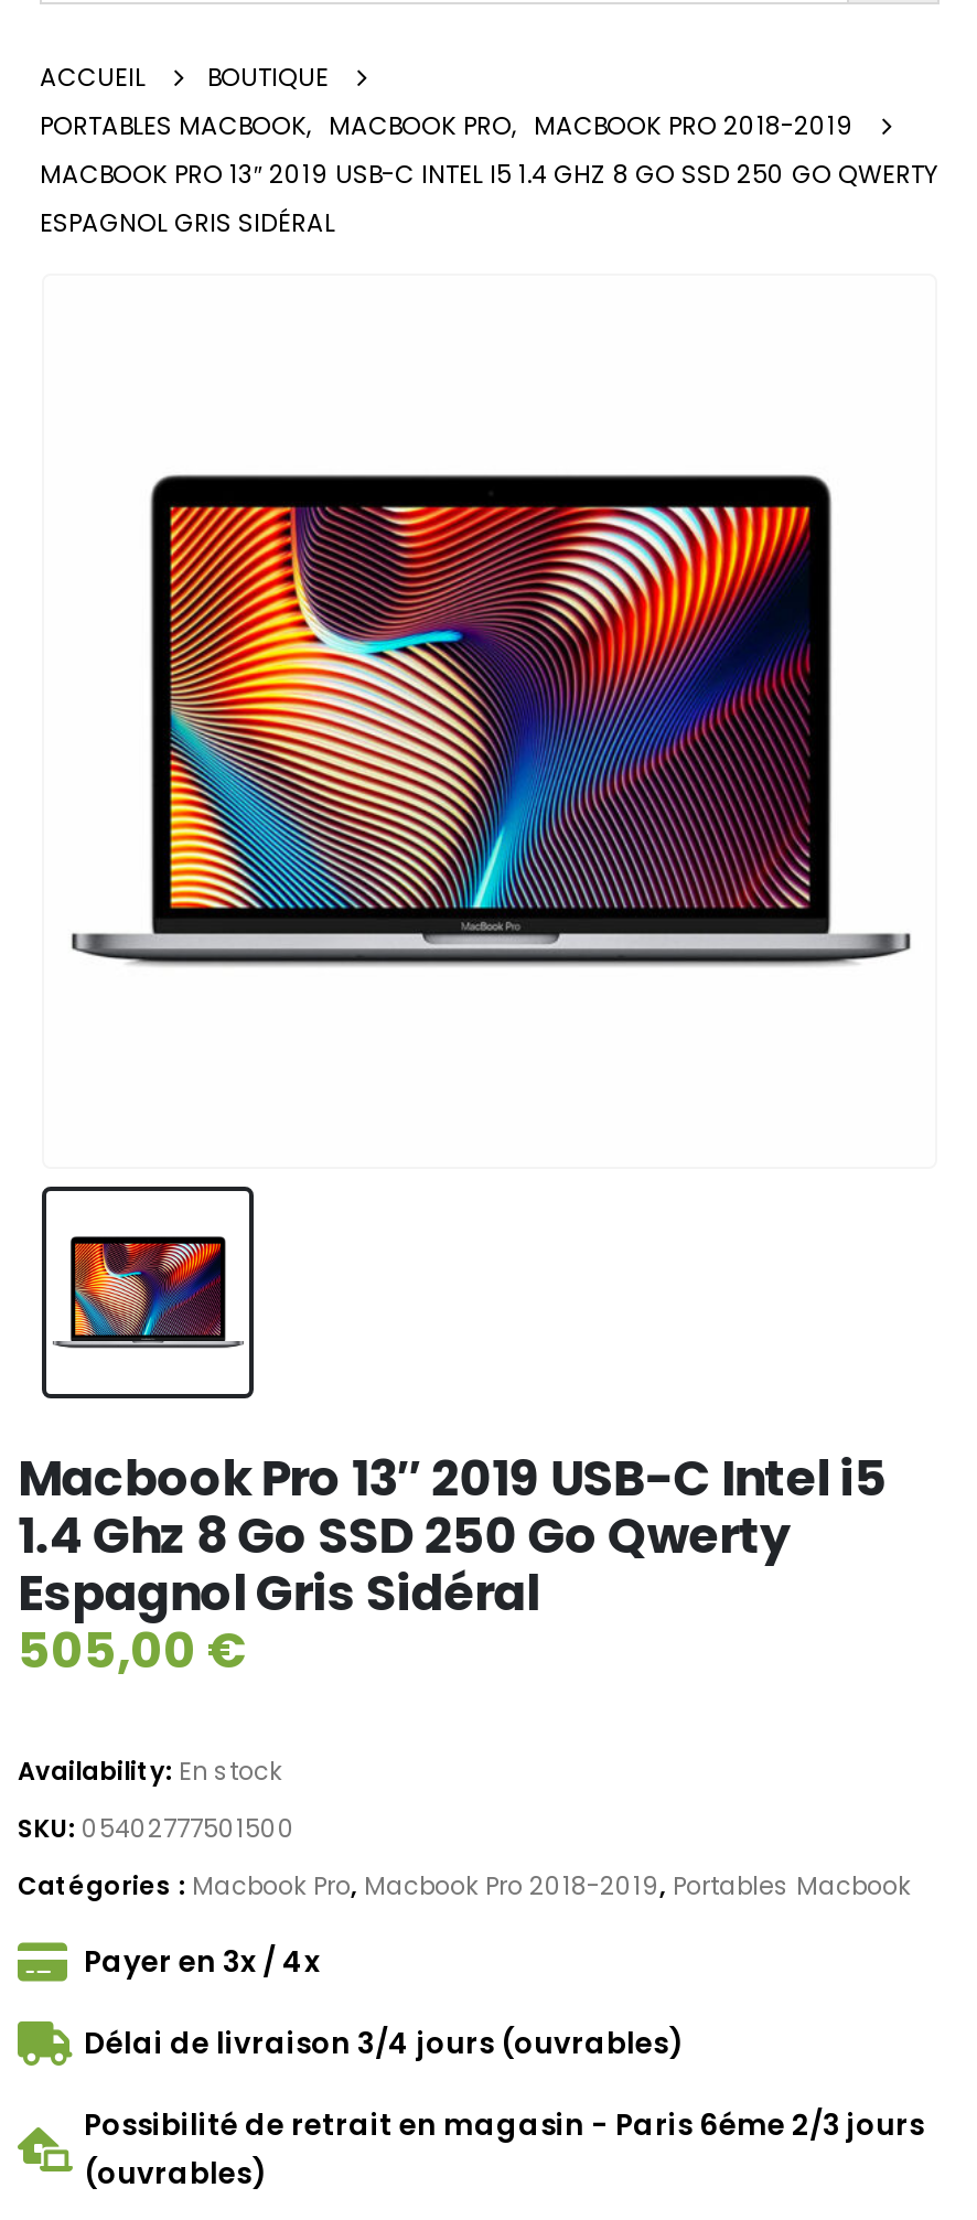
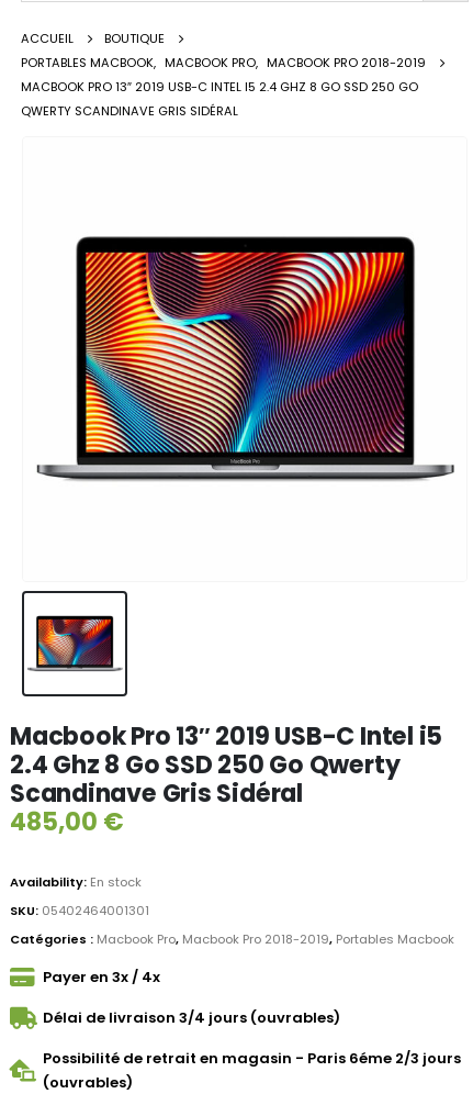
[40,157,940,240] MACBOOK PRO 13″ 2019 USB-C INTEL I5 1.4 GHZ 8 GO SSD 250 GO QWERTY | ESPAGNOL GRIS SIDÉRAL -> [21,78,418,120] MACBOOK PRO 13″ 2019 USB-C INTEL I5 2.4 GHZ 8 GO SSD 250 GO | QWERTY SCANDINAVE GRIS SIDÉRAL
[18,1503,790,1571] 1.4 Ghz 8 Go SSD 250 Go Qwerty -> [10,748,400,782] 2.4 Ghz 8 Go SSD 250 Go Qwerty
[18,1560,539,1628] Espagnol Gris Sidéral -> [10,777,303,811] Scandinave Gris Sidéral
[18,1617,249,1686] 505,00 € -> [10,805,124,840] 485,00 €
[18,1811,296,1846] SKU: 05402777501500 -> [10,902,149,919] SKU: 05402464001301

